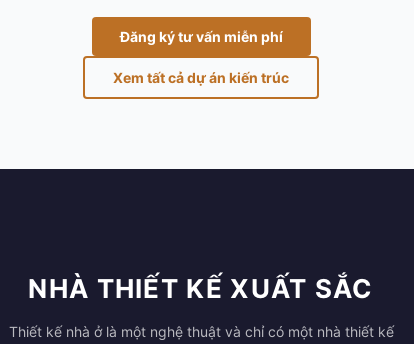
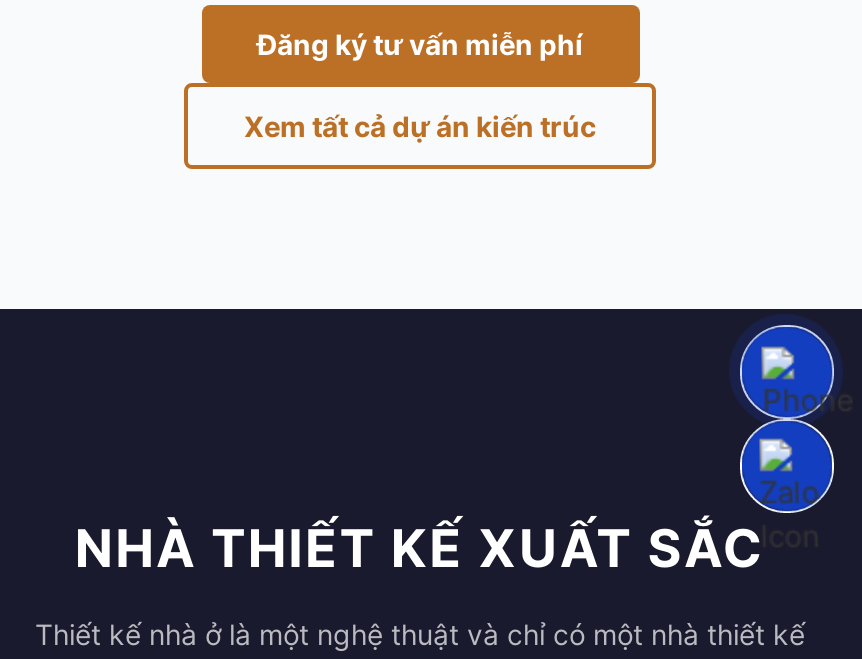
none -> [732,317,840,515] [image]

